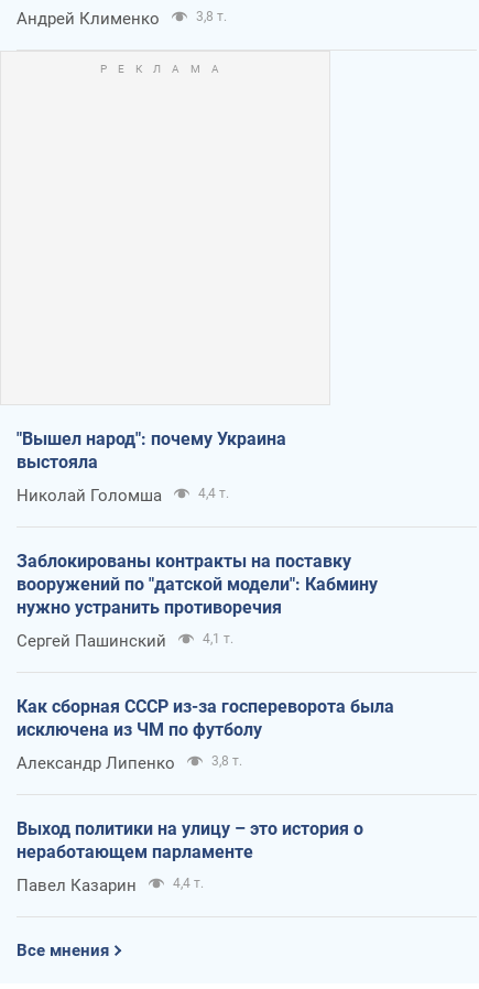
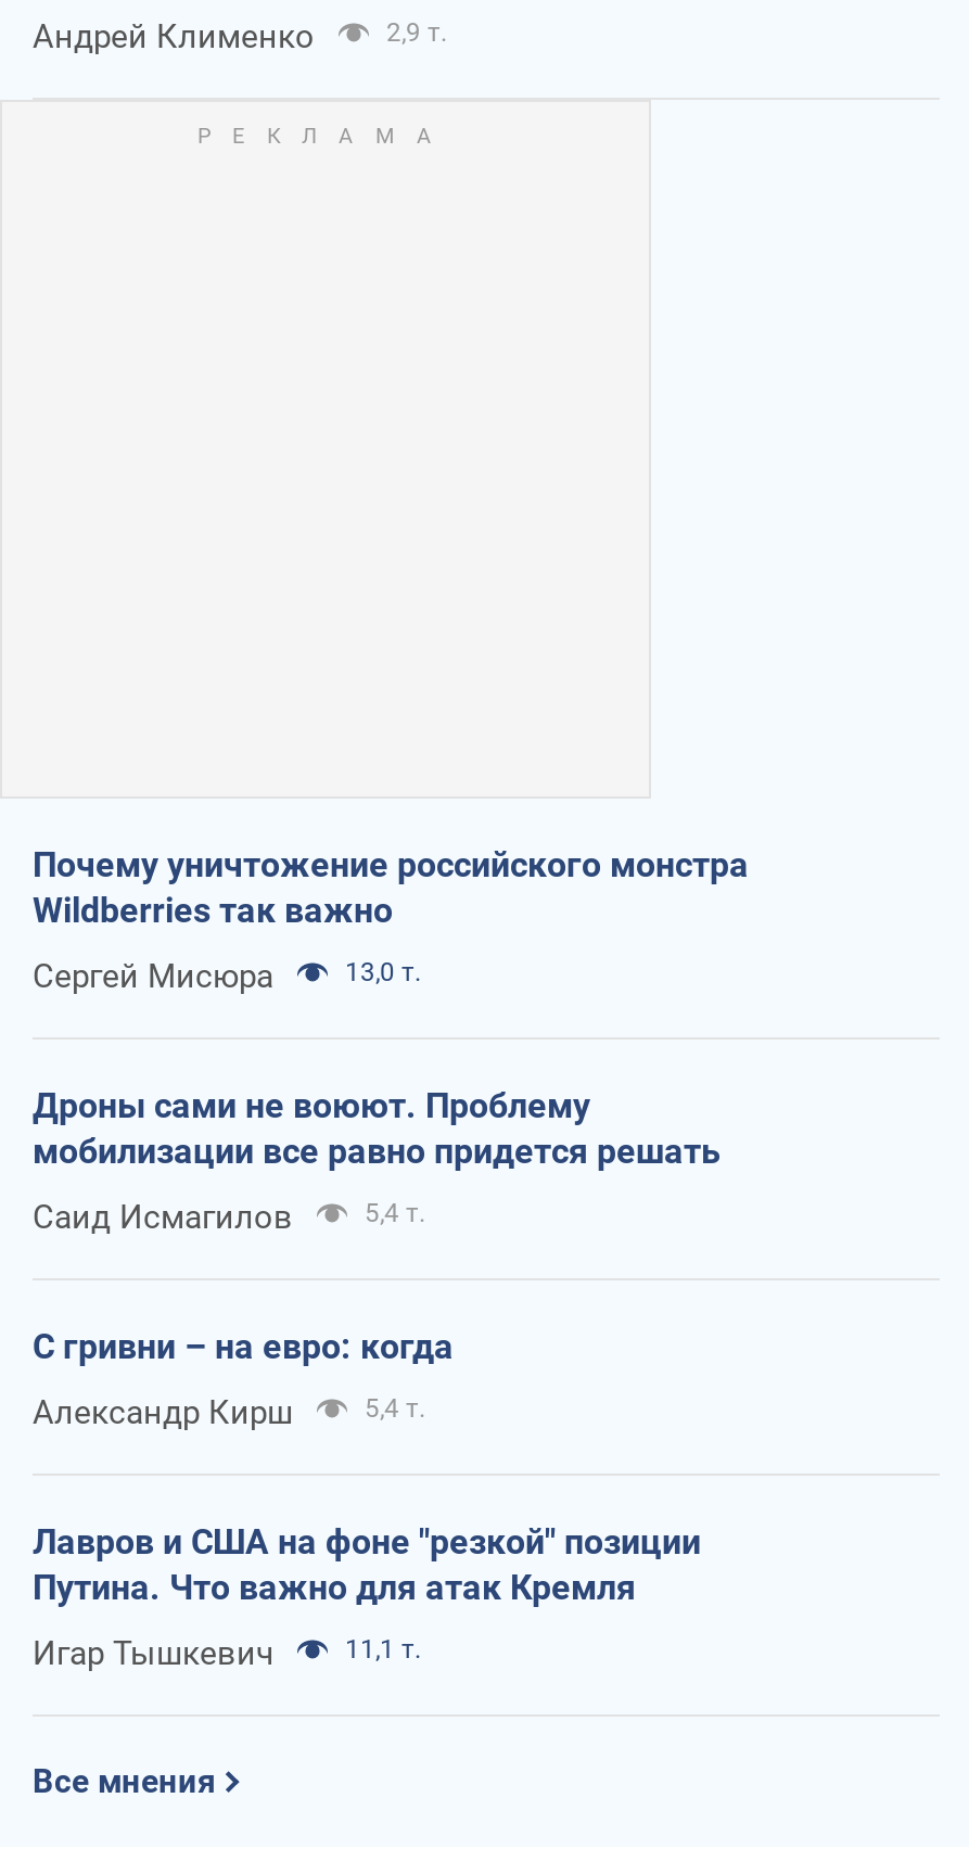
[196,8,227,24] 3,8 т. -> [386,17,447,47] 2,9 т.
[17,428,286,472] "Вышел народ": почему Украина | выстояла -> [33,844,749,930] Почему уничтожение российского монстра | Wildberries так важно
[17,485,229,505] Николай Голомша | 4,4 т. -> [33,956,421,995] Сергей Мисюра | 13,0 т.
[17,550,378,618] Заблокированы контракты на поставку | вооружений по "датской модели": Кабмину | нужно устранить противоречия -> [33,1084,721,1171] Дроны сами не воюют. Проблему | мобилизации все равно придется решать
[17,631,233,651] Сергей Пашинский | 4,1 т. -> [33,1197,425,1236] Саид Исмагилов | 5,4 т.
[17,696,394,740] Как сборная СССР из-за госпереворота была | исключена из ЧМ по футболу -> [33,1325,454,1367] С гривни – на евро: когда
[17,753,242,773] Александр Липенко | 3,8 т. -> [33,1393,425,1432] Александр Кирш | 5,4 т.
[17,818,363,862] Выход политики на улицу – это история о | неработающем парламенте -> [33,1521,701,1607] Лавров и США на фоне "резкой" позиции | Путина. Что важно для атак Кремля
[17,875,204,895] Павел Казарин | 4,4 т. -> [33,1634,421,1673] Игар Тышкевич | 11,1 т.

